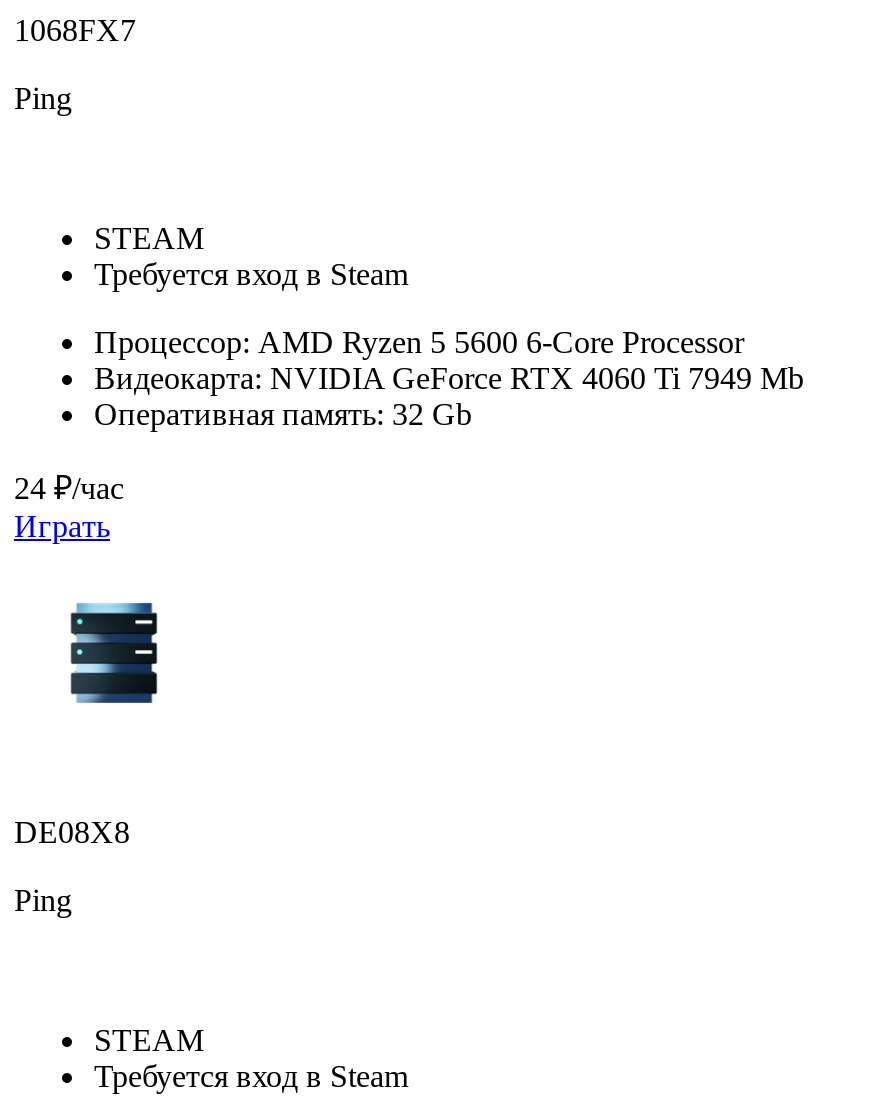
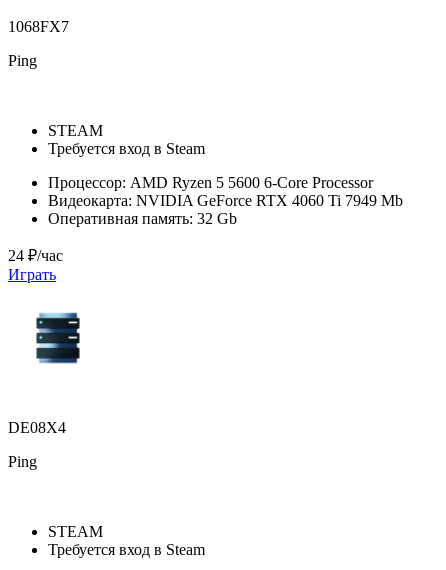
[14,815,130,849] DE08X8 -> [8,419,66,436] DE08X4

